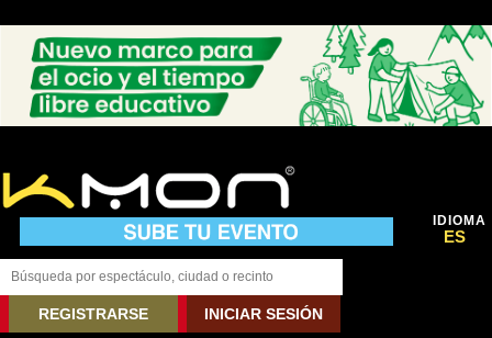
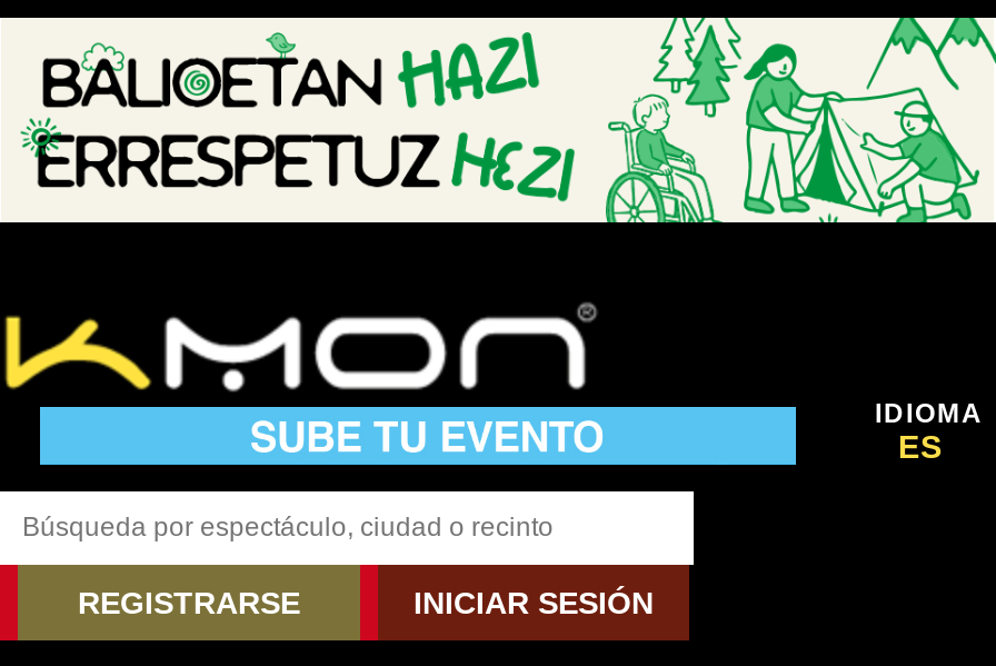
[12,33,283,119] [image] -> [20,31,576,205] [image]

